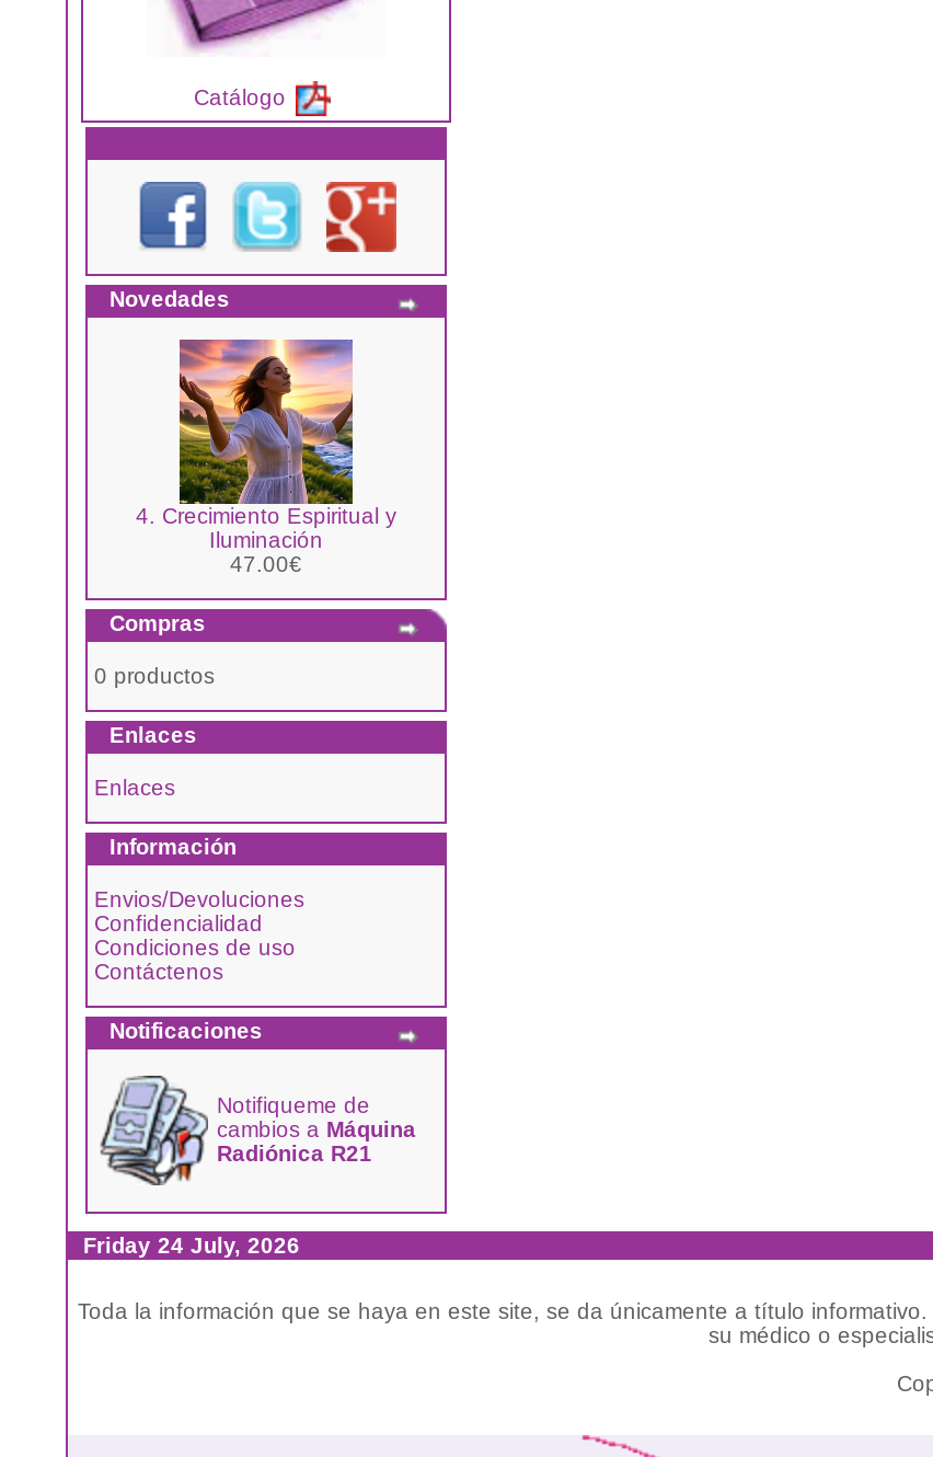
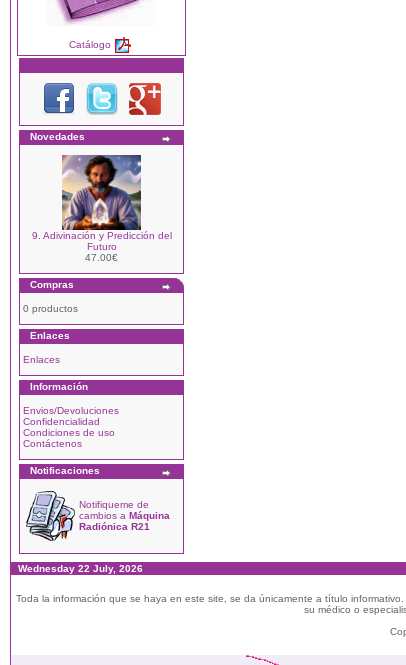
[136,337,396,552] [image] | 4. Crecimiento Espiritual y | Iluminación -> [31,154,171,252] [image] | 9. Adivinación y Predicción del | Futuro
[70,1234,313,1258] Friday 24 July, 2026 -> [12,563,149,574] Wednesday 22 July, 2026

